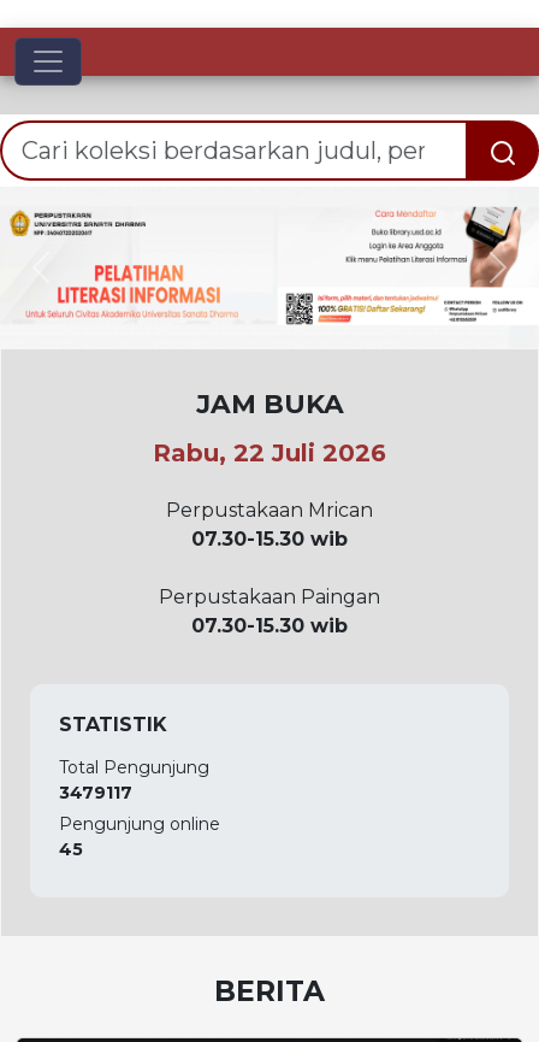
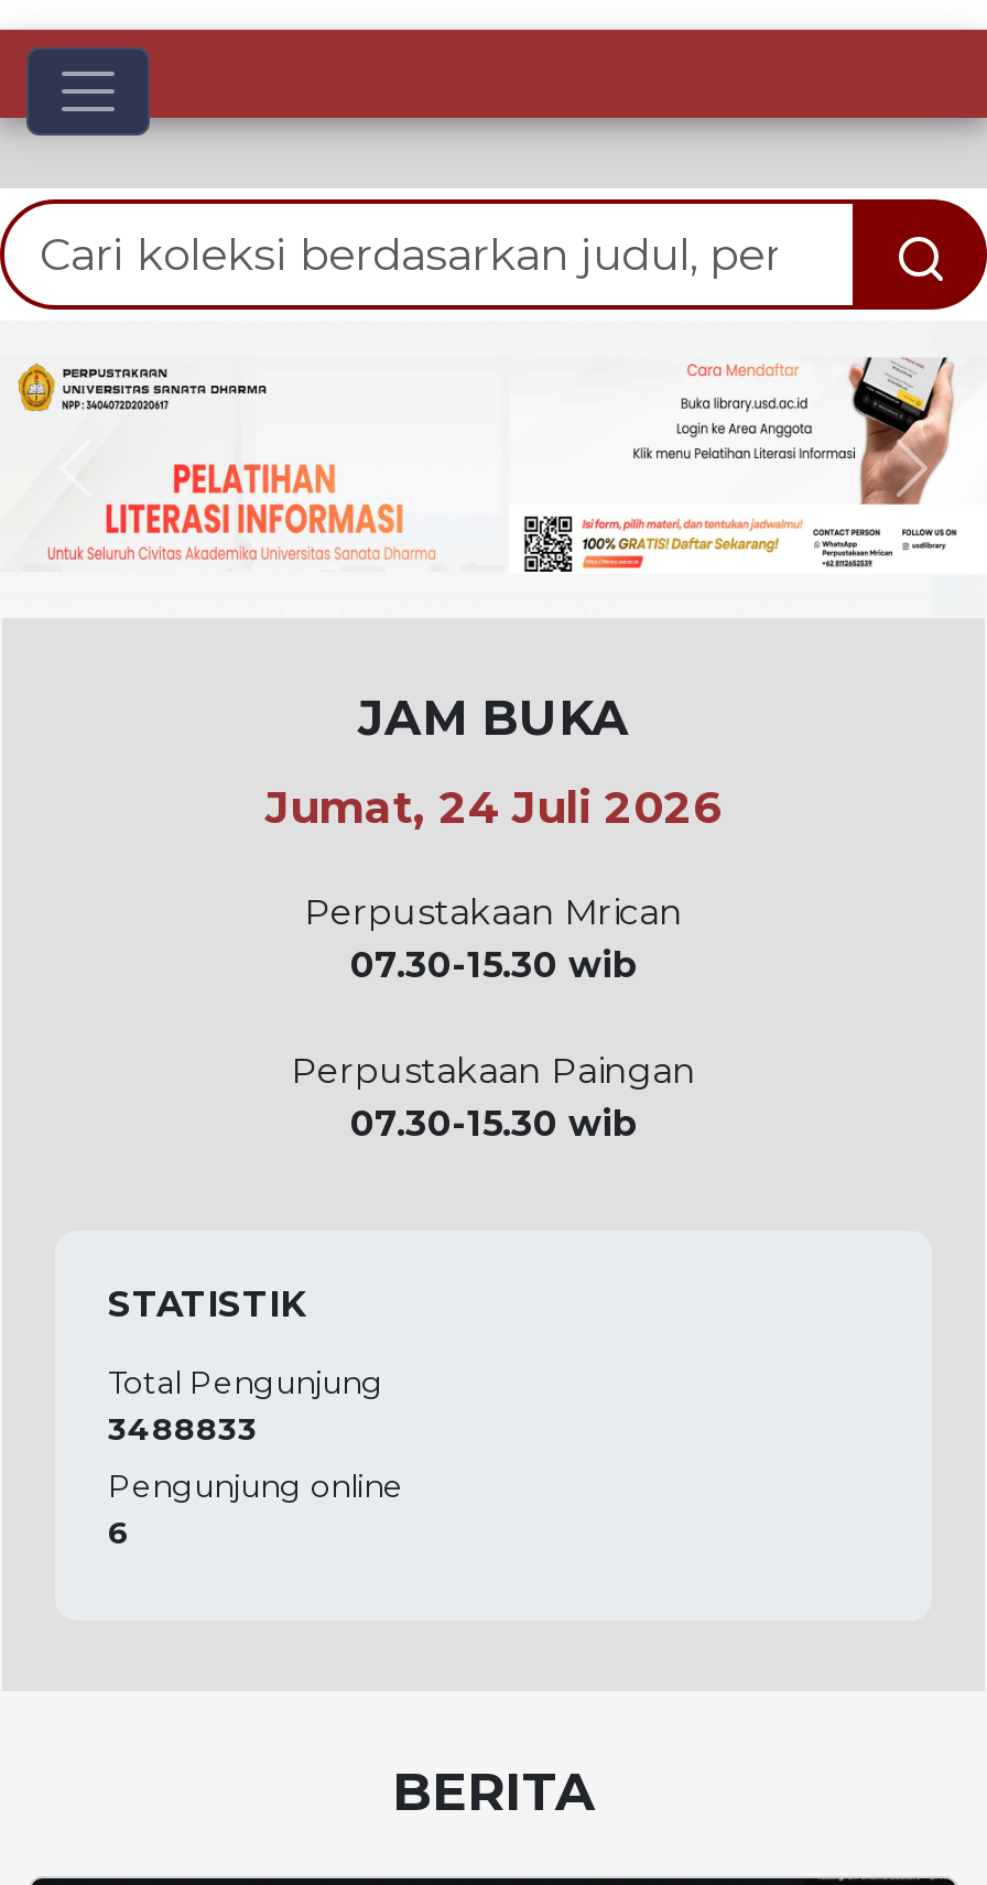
[153,439,386,468] Rabu, 22 Juli 2026 -> [265,782,722,835] Jumat, 24 Juli 2026
[59,782,132,804] 3479117 -> [108,1410,258,1449] 3488833
[59,839,83,860] 45 -> [108,1513,130,1553] 6

